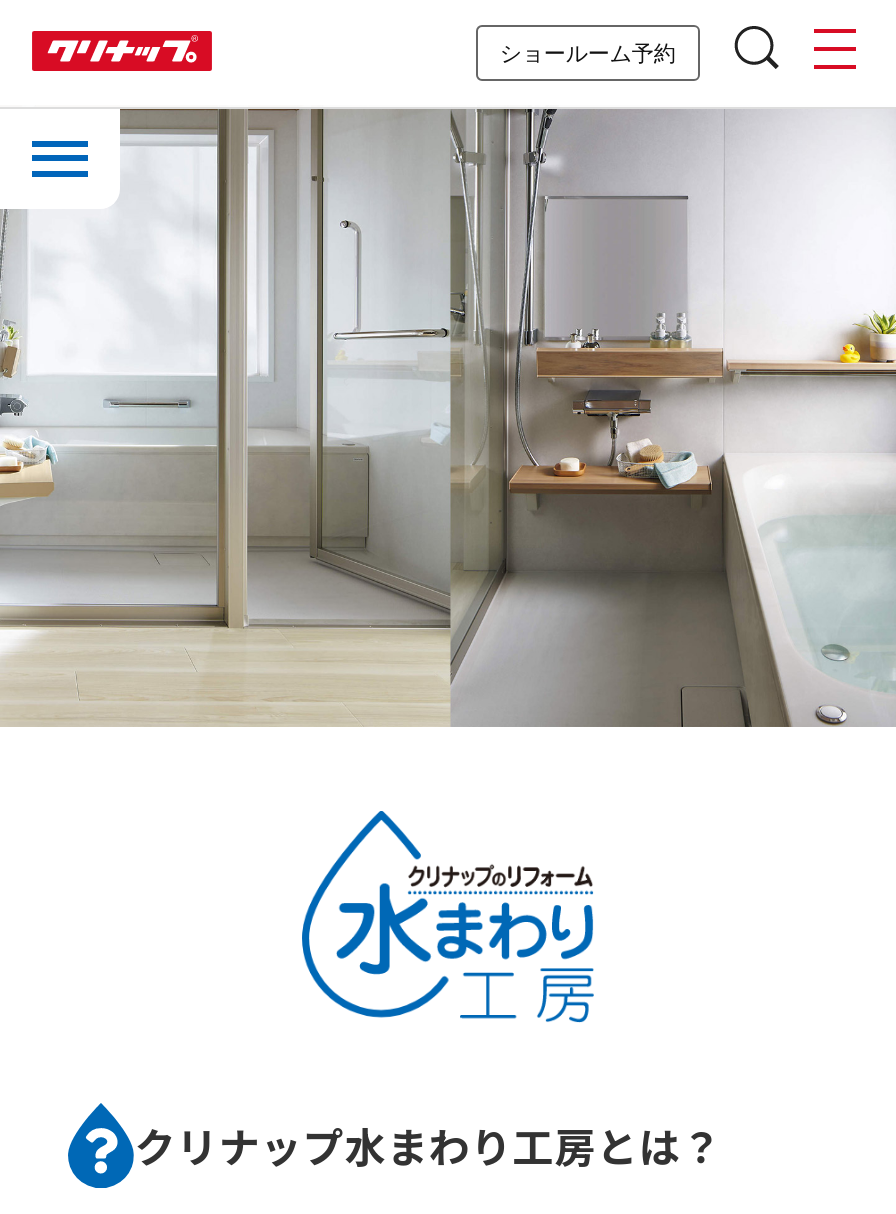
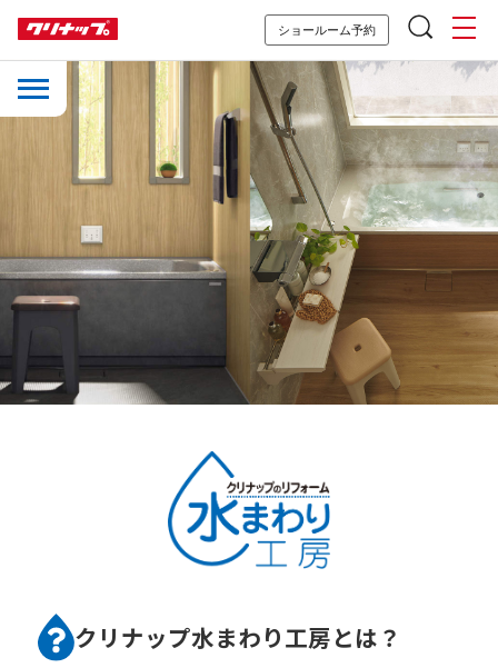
[6,107,890,729] [image] -> [3,60,495,406] [image]

